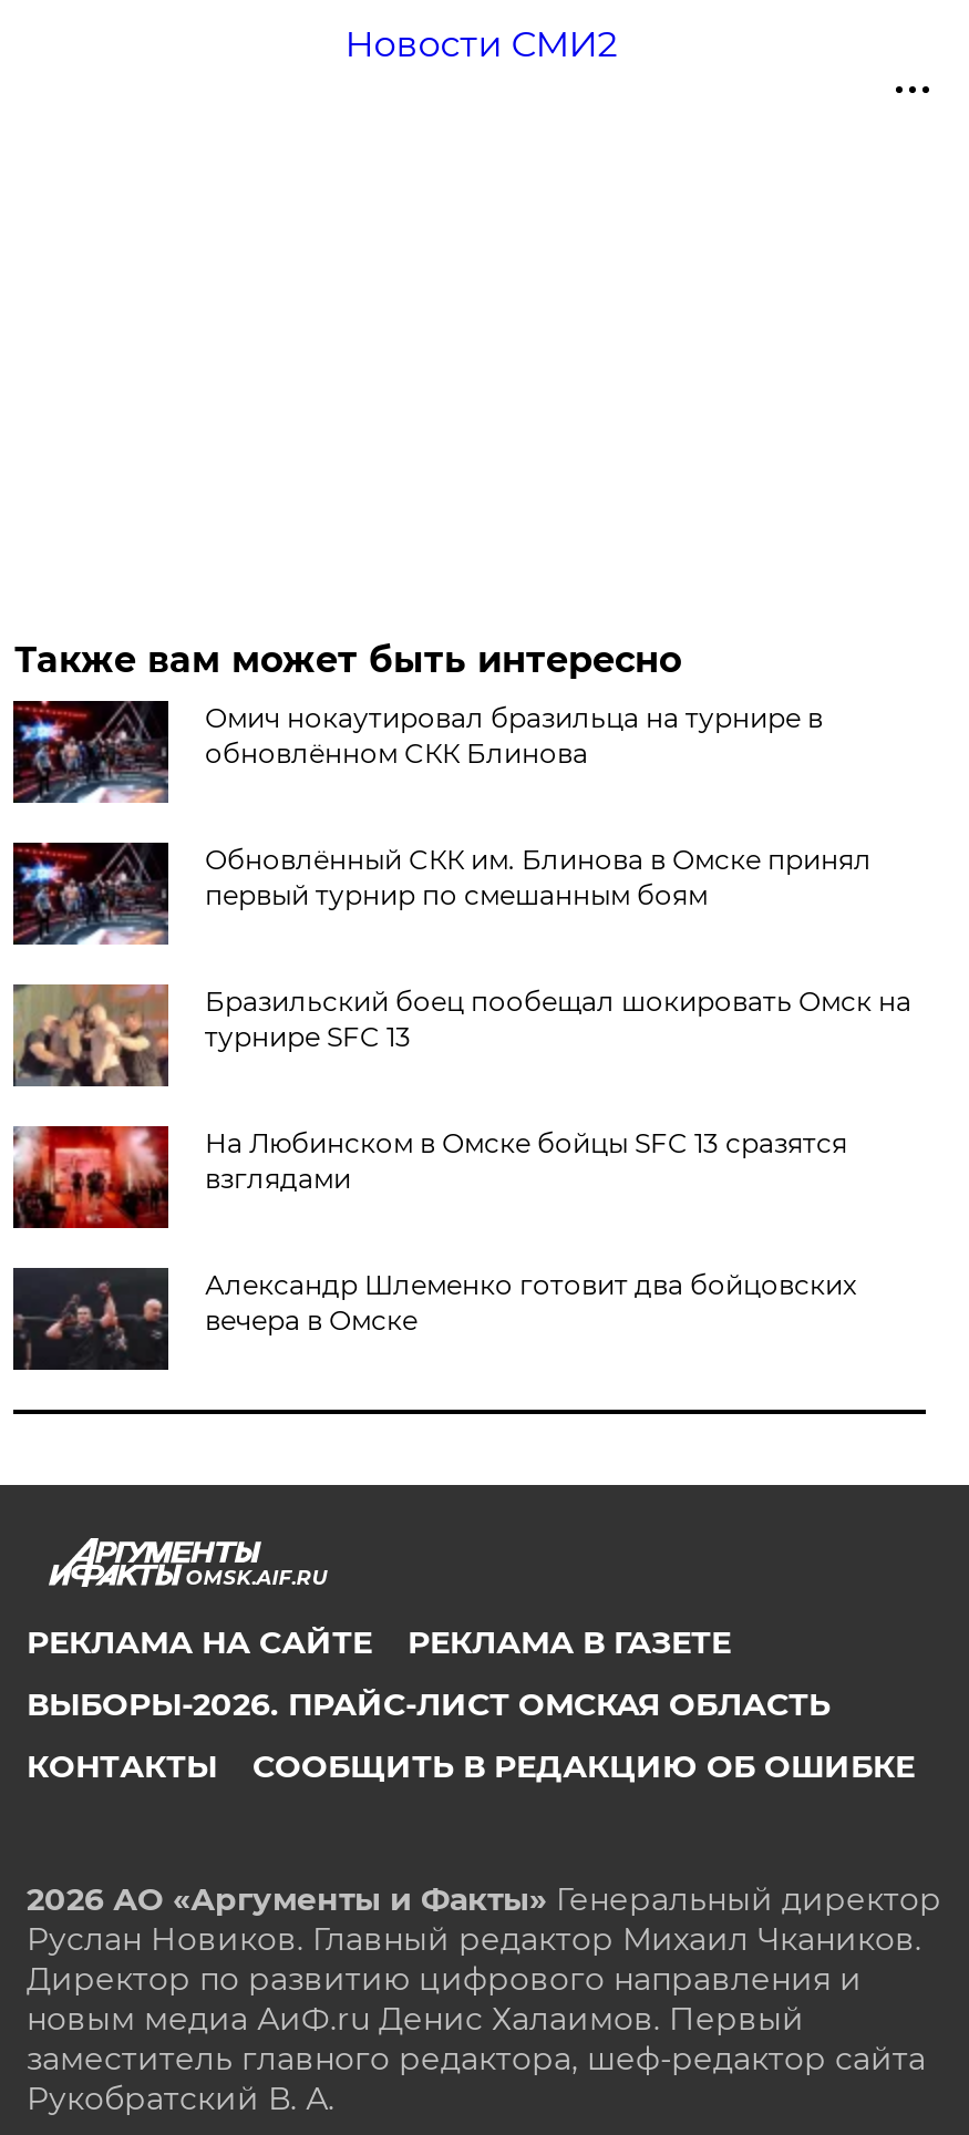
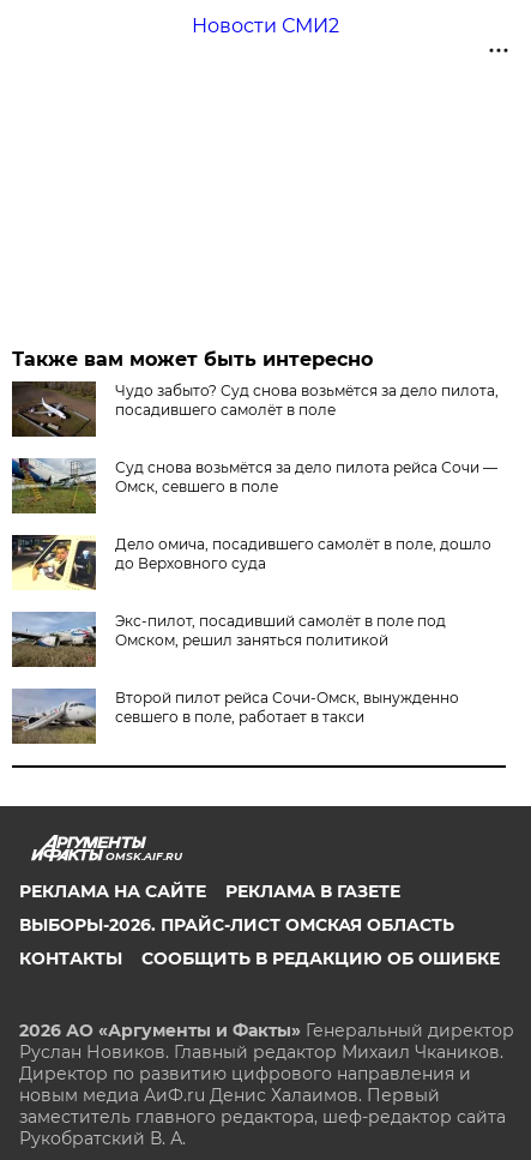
[13,699,823,805] [image] | Омич нокаутировал бразильца на турнире в | обновлённом СКК Блинова -> [12,380,499,438] [image] | Чудо забыто? Суд снова возьмётся за дело пилота, | посадившего самолёт в поле
[11,840,871,947] [image] | Обновлённый СКК им. Блинова в Омске принял | первый турнир по смешанным боям -> [11,458,498,515] [image] | Суд снова возьмётся за дело пилота рейса Сочи — | Омск, севшего в поле
[11,982,911,1089] [image] | Бразильский боец пообещал шокировать Омск на | турнире SFC 13 -> [11,534,492,590] [image] | Дело омича, посадившего самолёт в поле, дошло | до Верховного суда
[13,1124,847,1230] [image] | На Любинском в Омске бойцы SFC 13 сразятся | взглядами -> [11,611,446,668] [image] | Экс-пилот, посадивший самолёт в поле под | Омском, решил заняться политикой
[13,1266,856,1372] [image] | Александр Шлеменко готовит два бойцовских | вечера в Омске -> [11,687,460,745] [image] | Второй пилот рейса Сочи-Омск, вынужденно | севшего в поле, работает в такси

